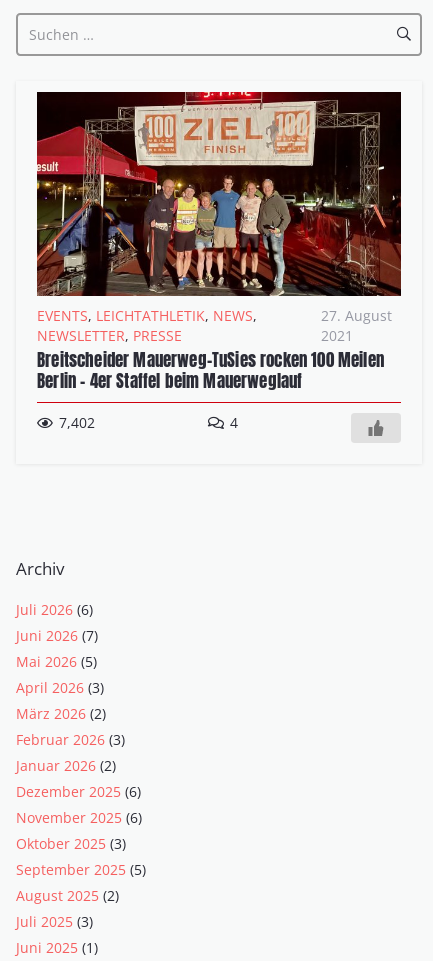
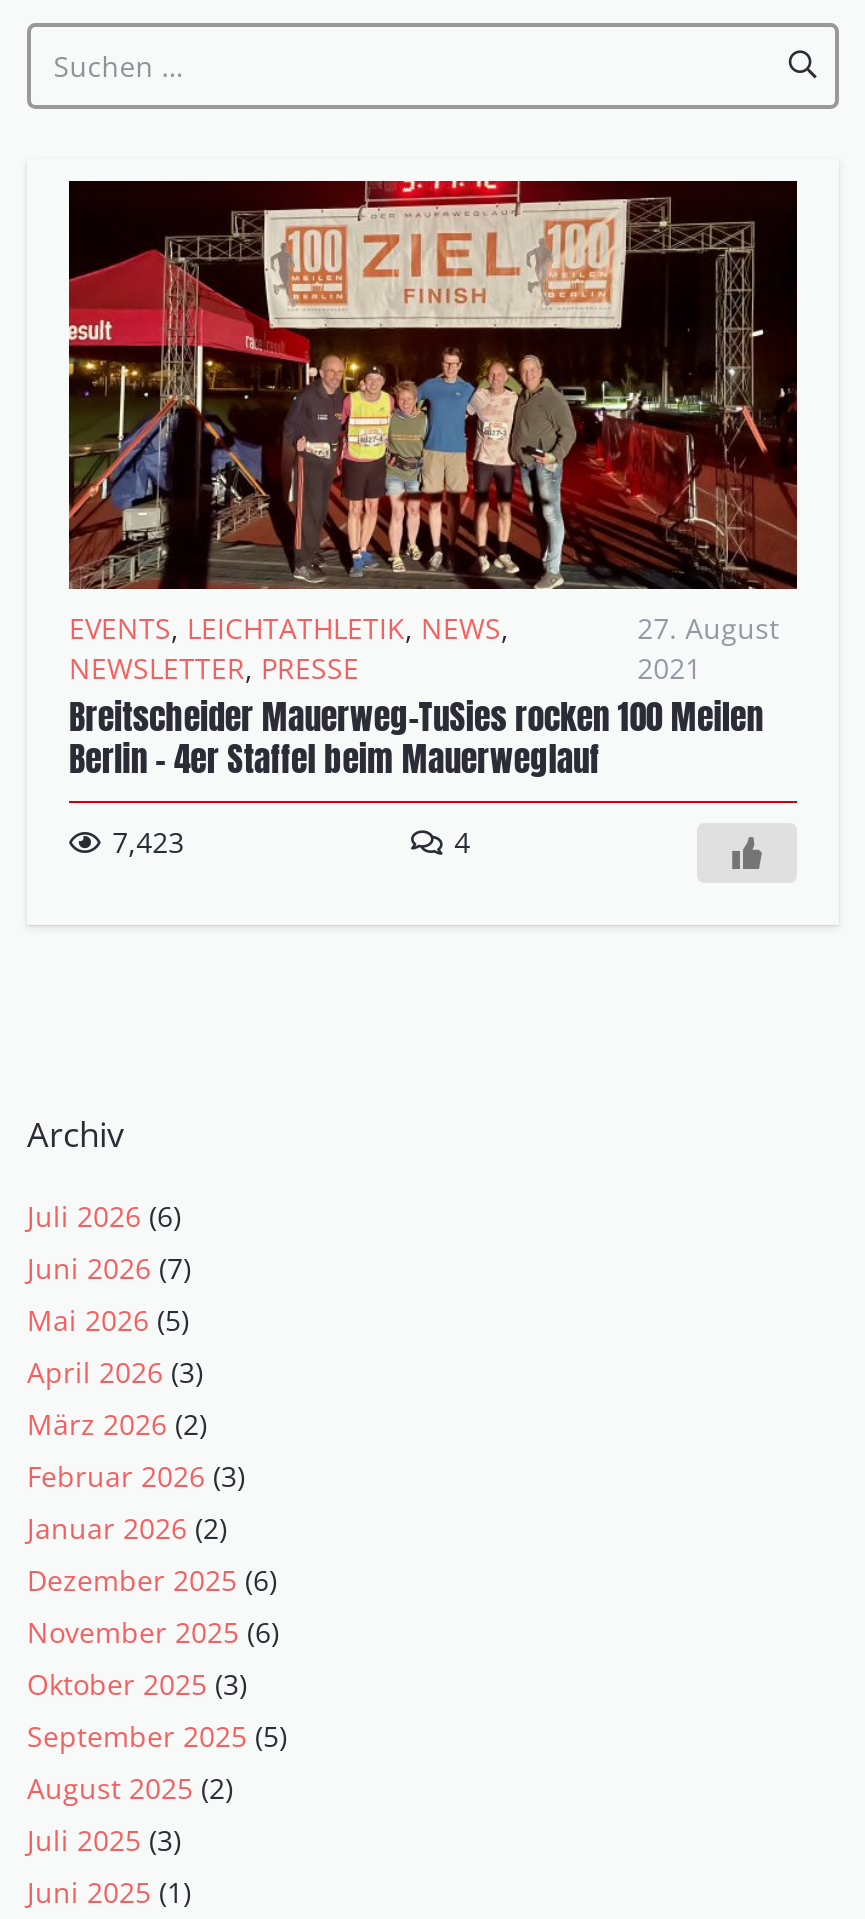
[59,413,95,432] 7,402 -> [112,823,184,861] 7,423

